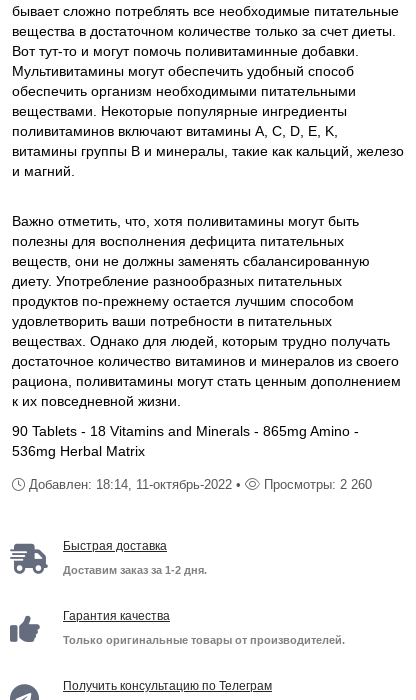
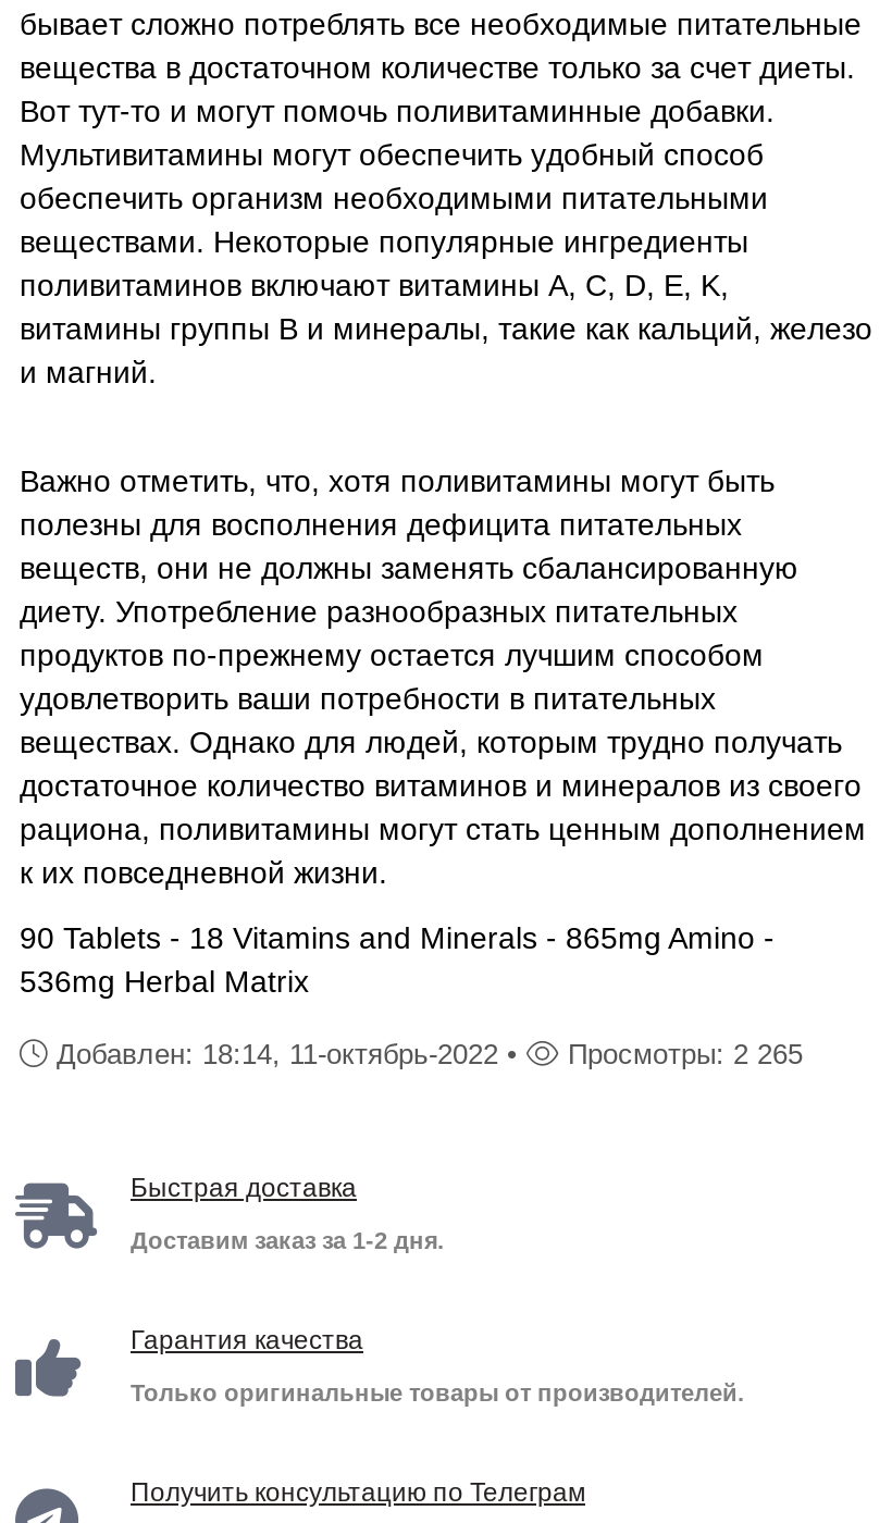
[25,477,372,492] Добавлен: 18:14, 11-октябрь-2022 • Просмотры: 2 260 -> [48,1038,803,1070] Добавлен: 18:14, 11-октябрь-2022 • Просмотры: 2 265

